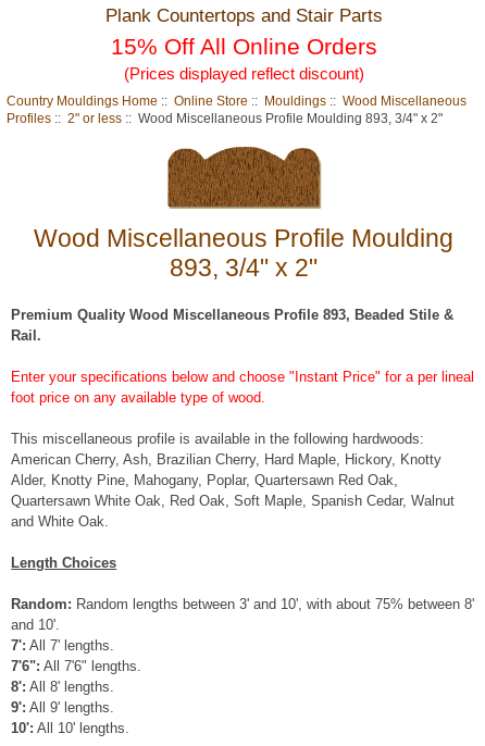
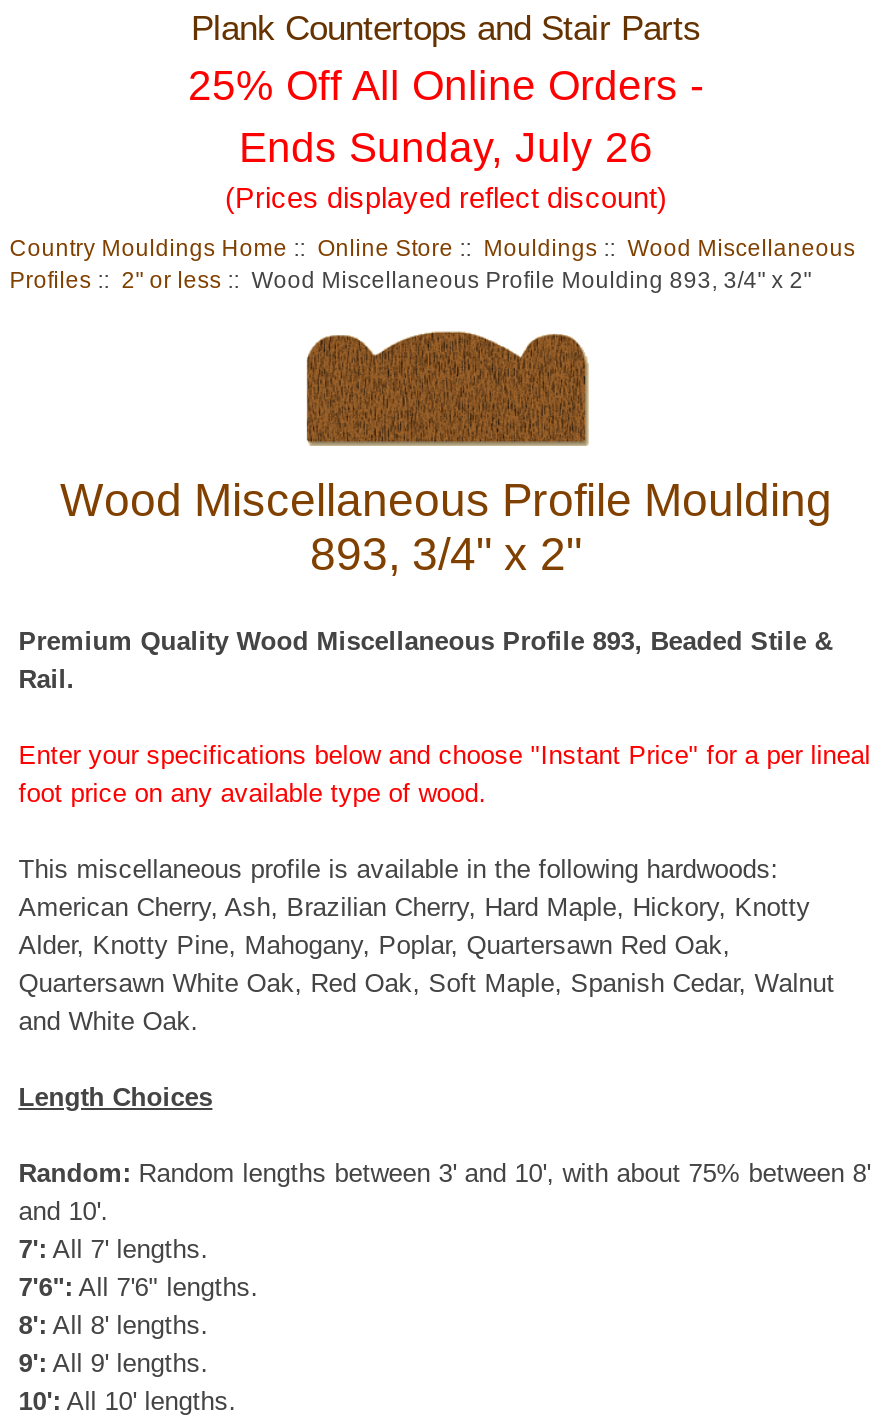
[110,33,377,58] 15% Off All Online Orders -> [188,61,704,169] 25% Off All Online Orders - | Ends Sunday, July 26

